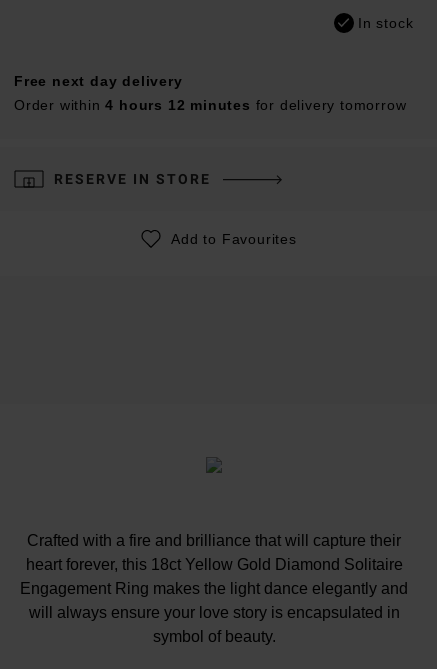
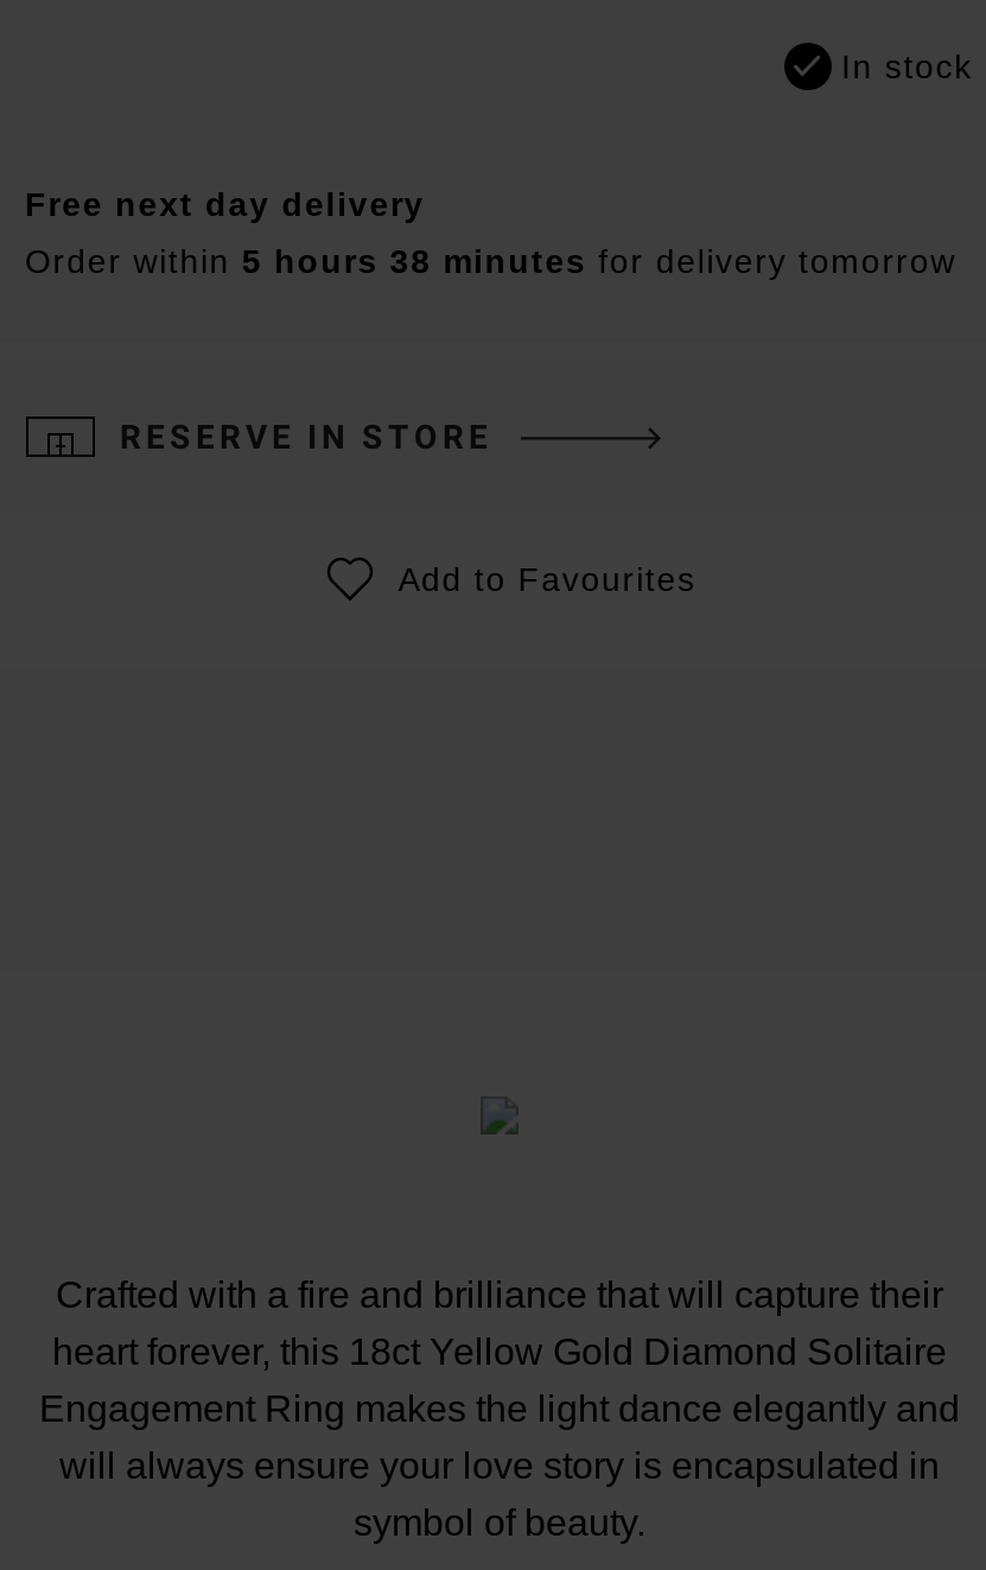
[14,97,406,113] Order within 4 hours 12 minutes for delivery tomorrow -> [25,241,956,279] Order within 5 hours 38 minutes for delivery tomorrow

